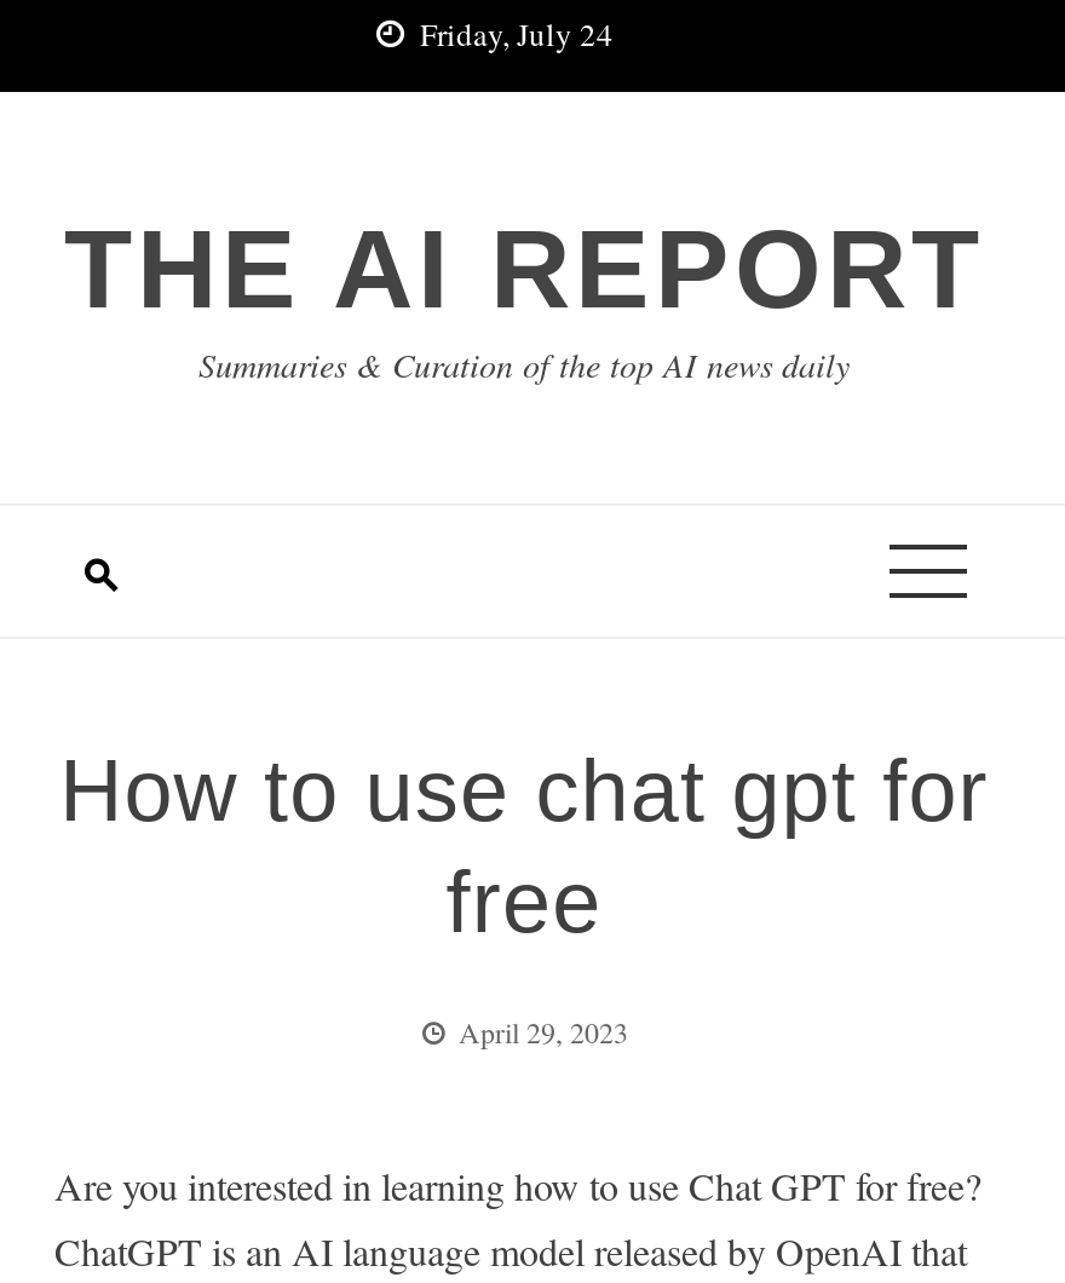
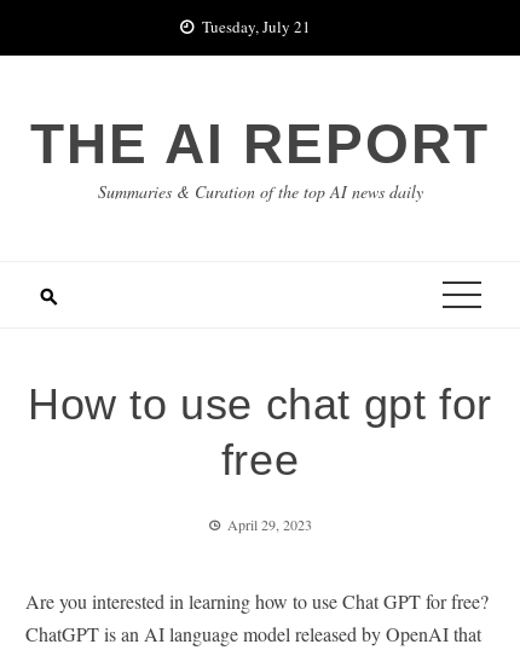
[420,12,614,56] Friday, July 24 -> [202,16,311,37] Tuesday, July 21

